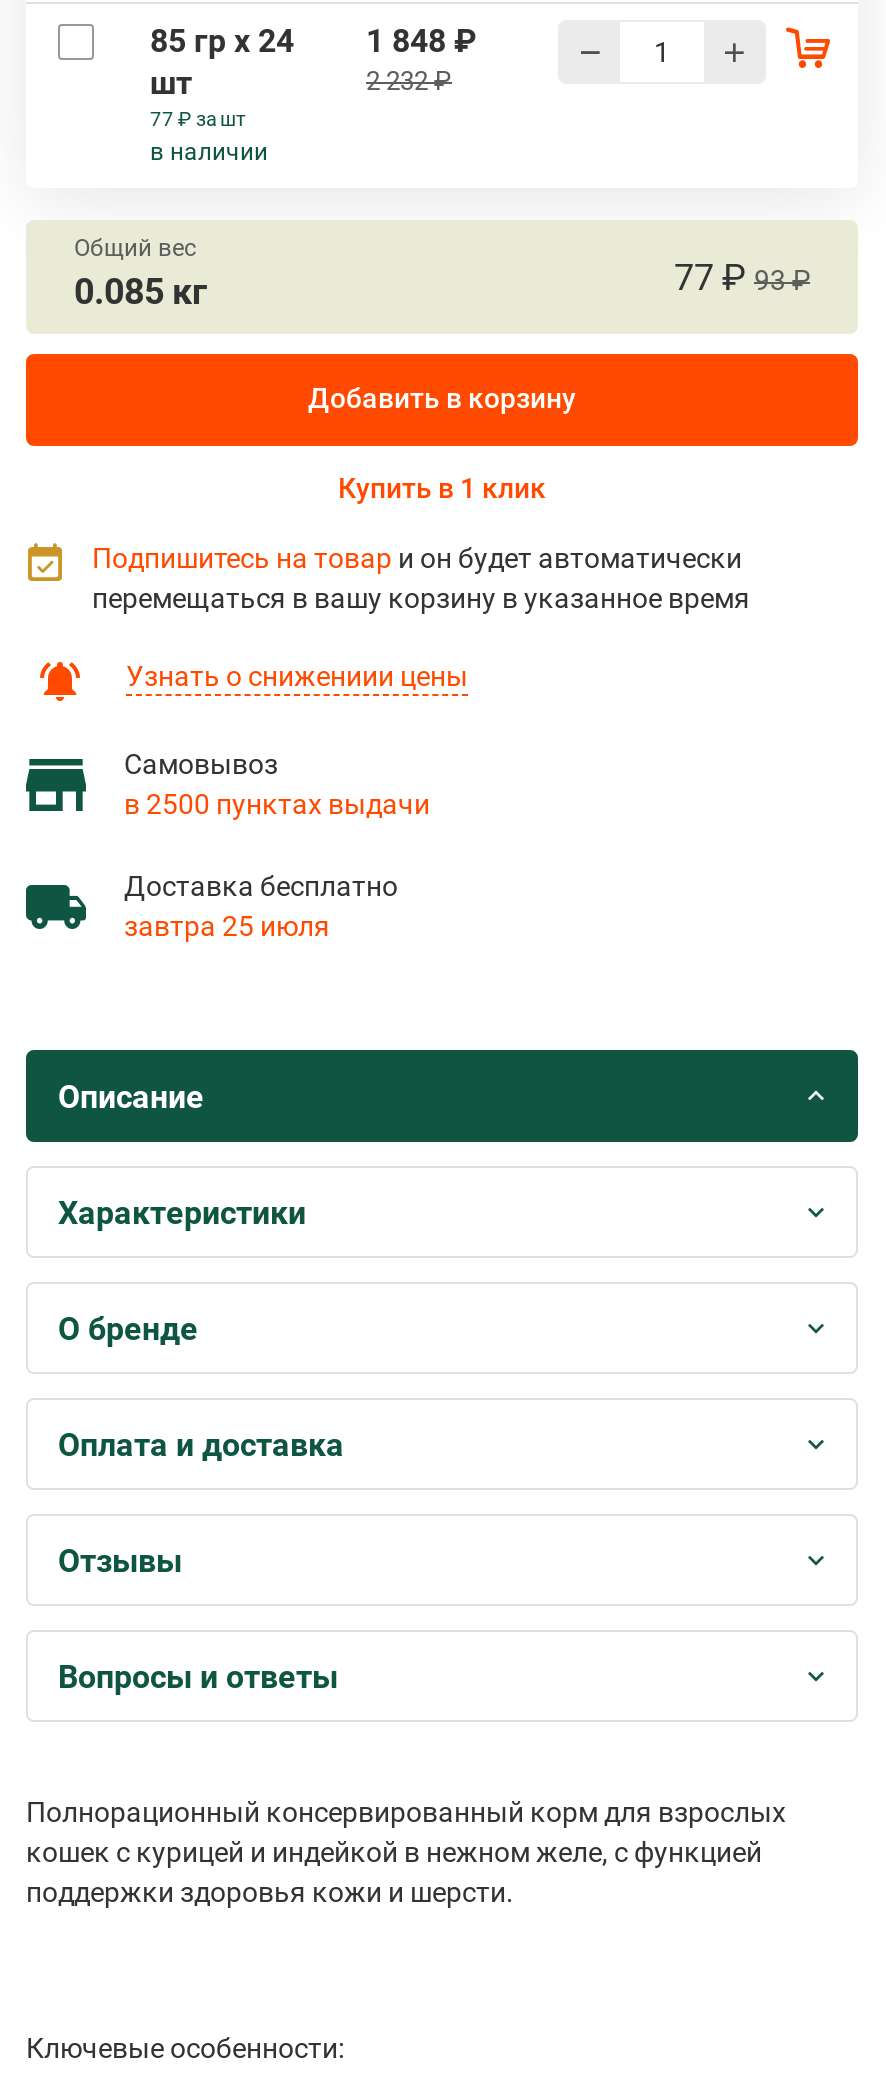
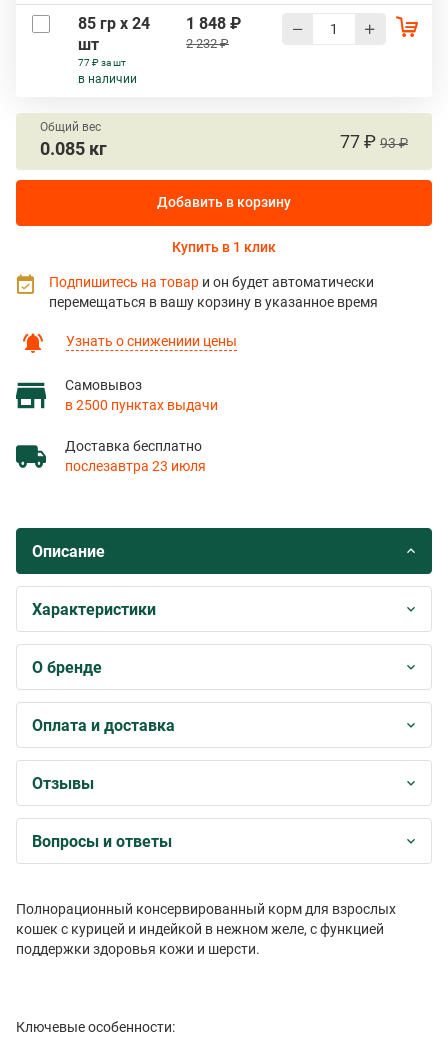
[124,910,330,942] завтра 25 июля -> [65,458,206,474] послезавтра 23 июля

